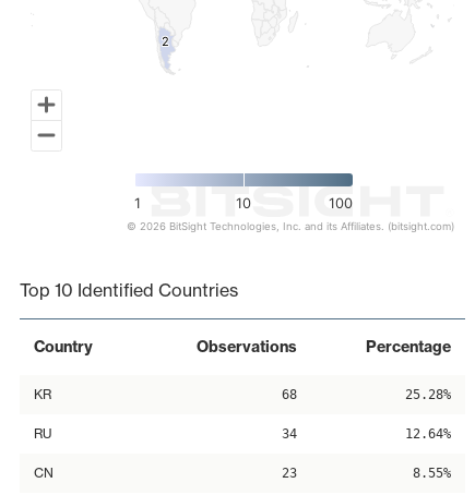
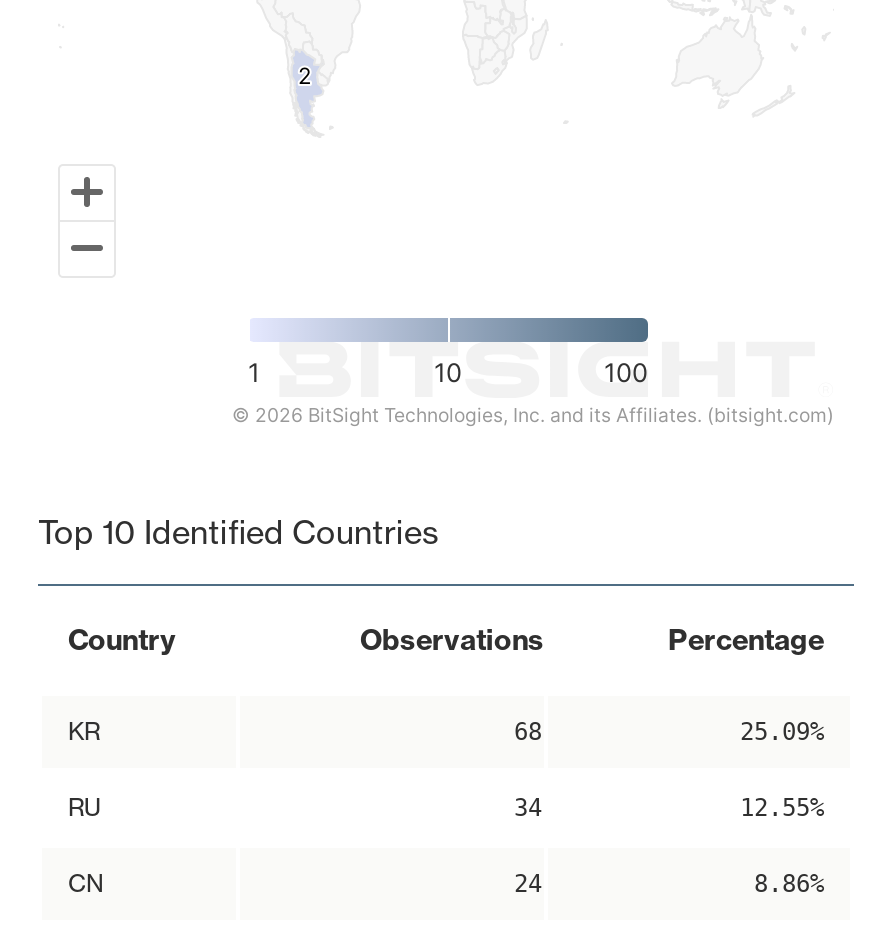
[405,387,451,402] 25.28% -> [740,718,824,746] 25.09%
[405,426,451,441] 12.64% -> [740,794,824,822] 12.55%
[282,465,297,481] 23 -> [514,870,542,898] 24
[413,465,451,481] 8.55% -> [754,870,824,898] 8.86%

